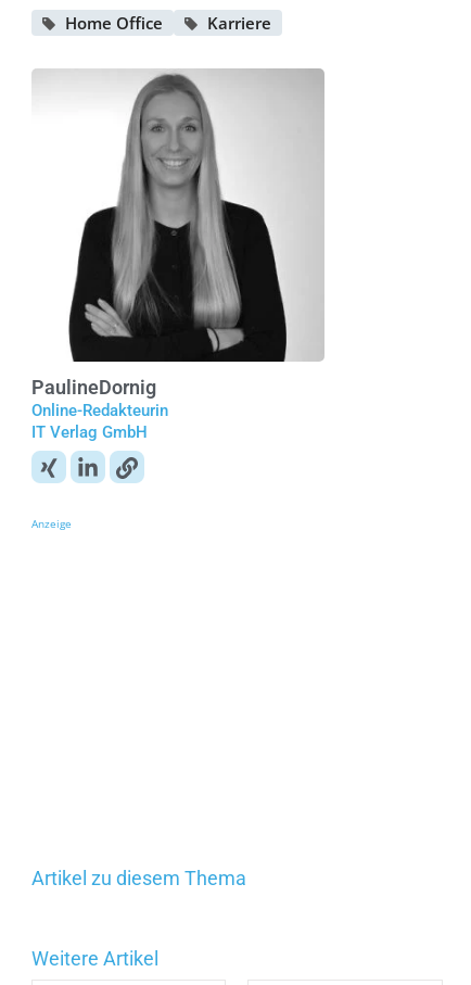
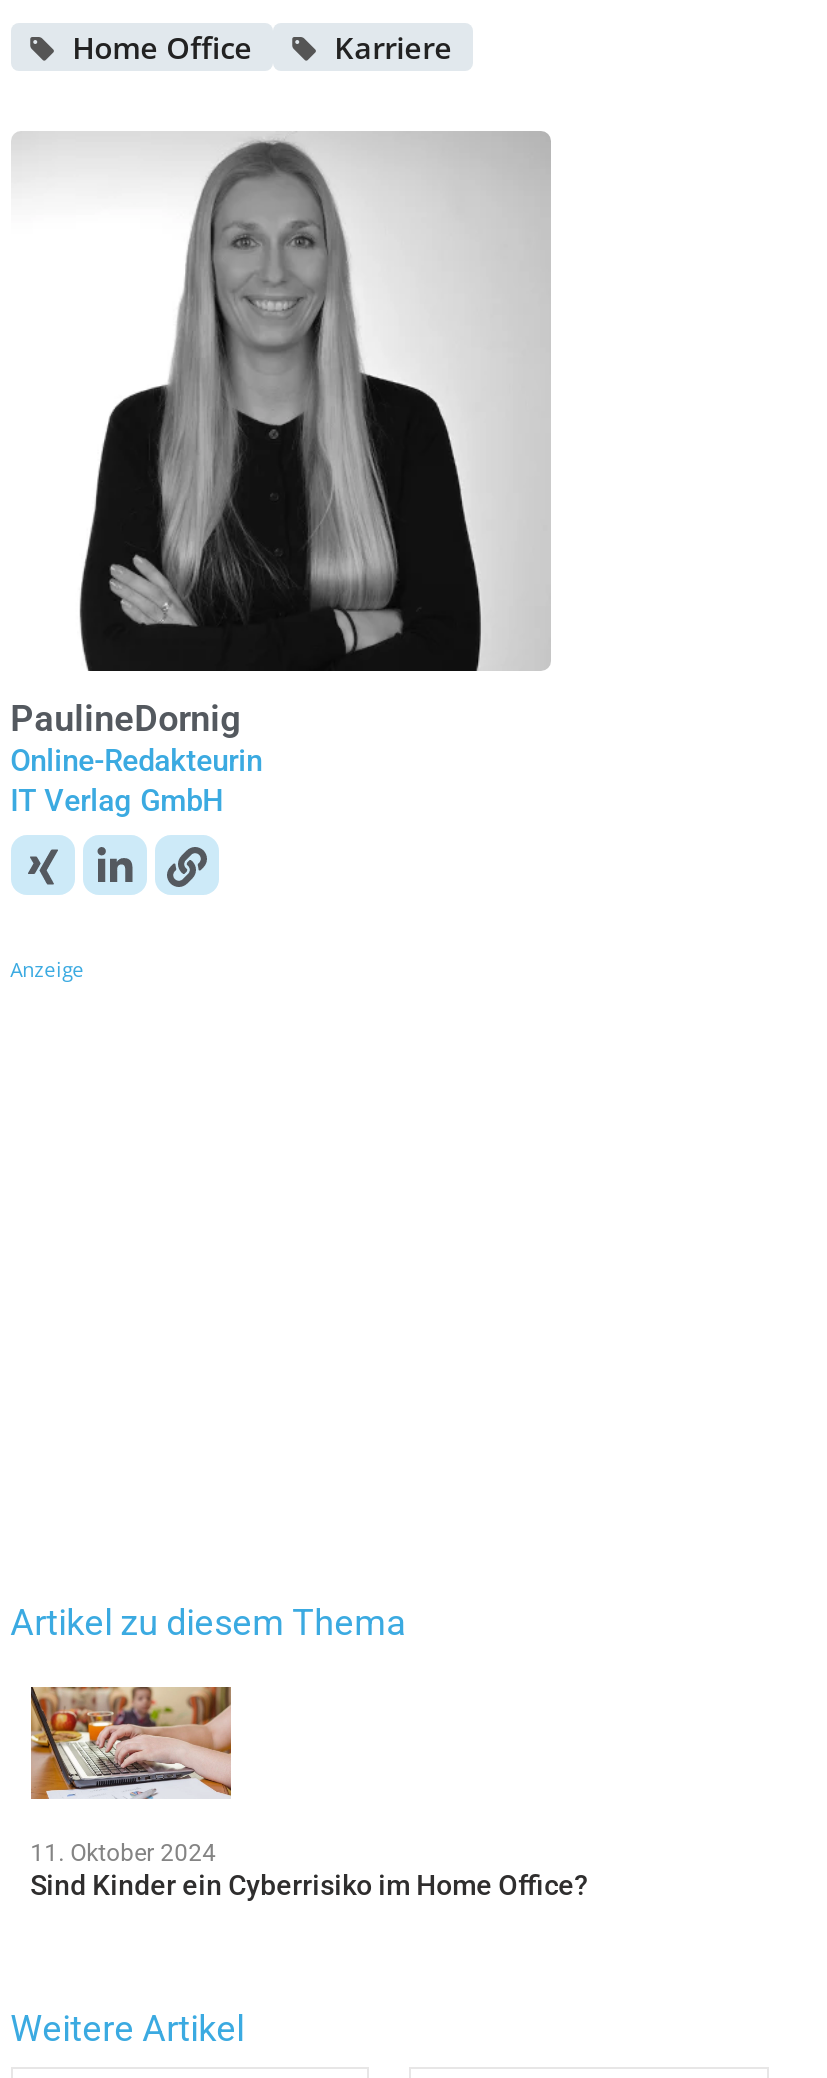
none -> [29,1685,588,1900] [image] | 11. Oktober 2024 | Sind Kinder ein Cyberrisiko im Home Office?

